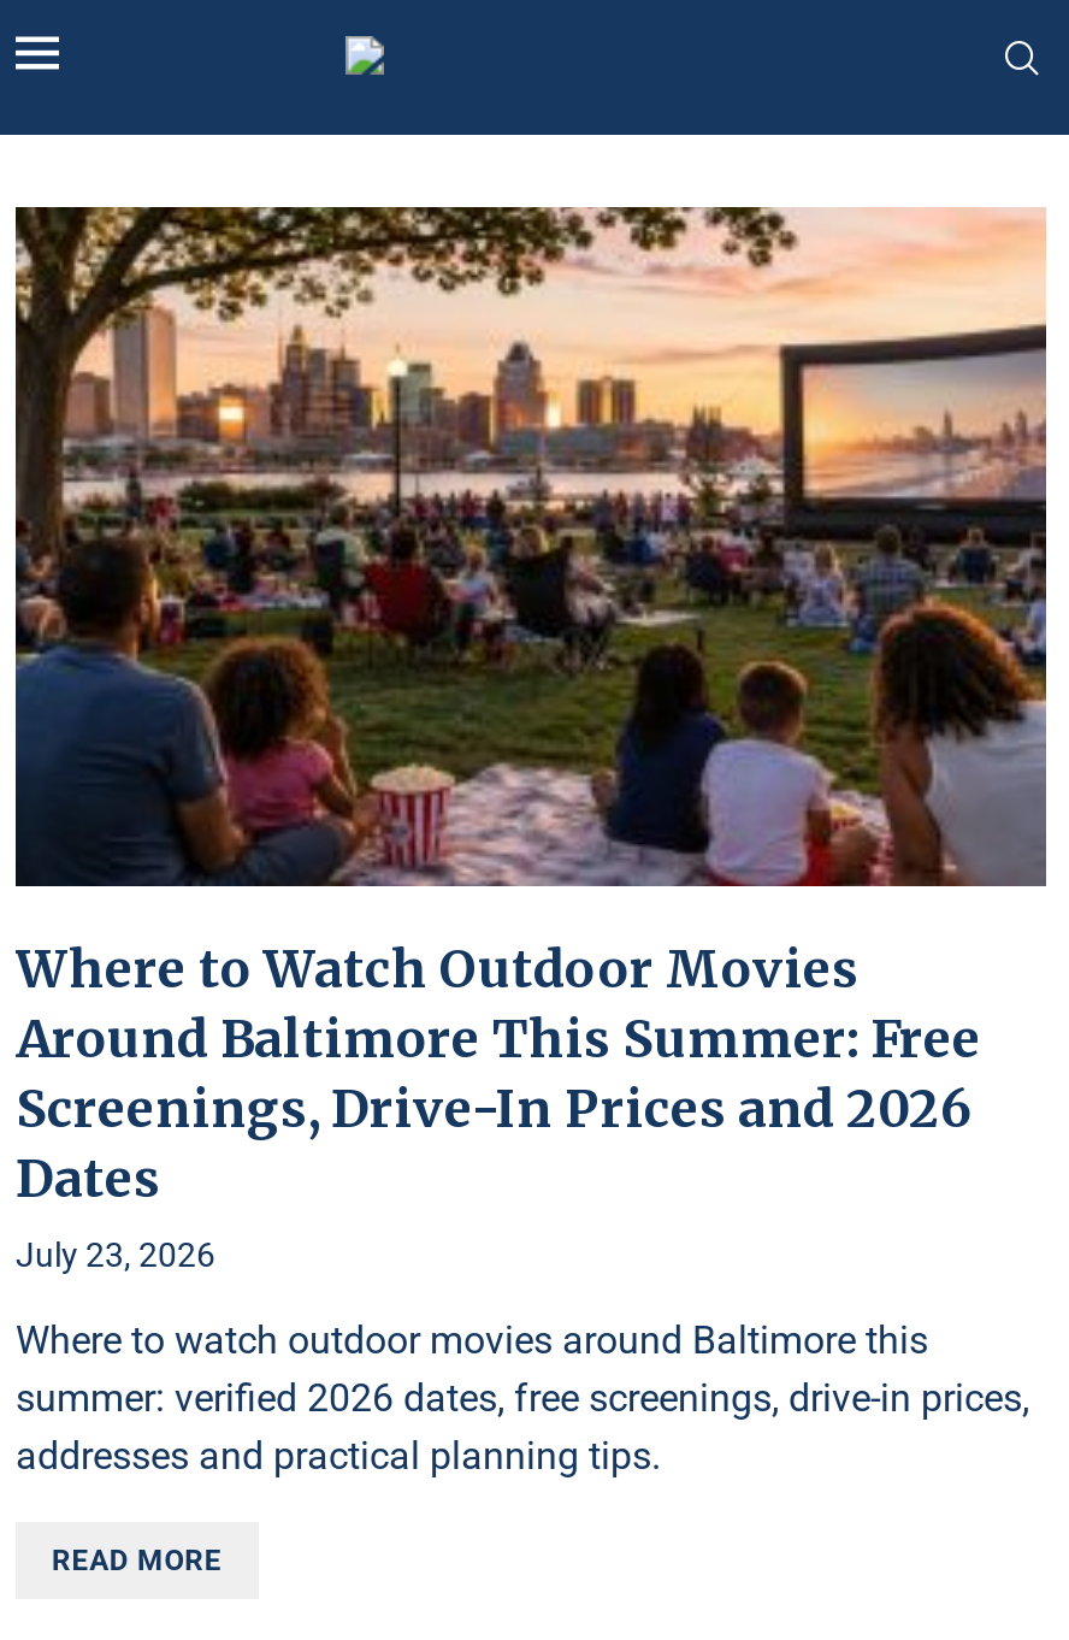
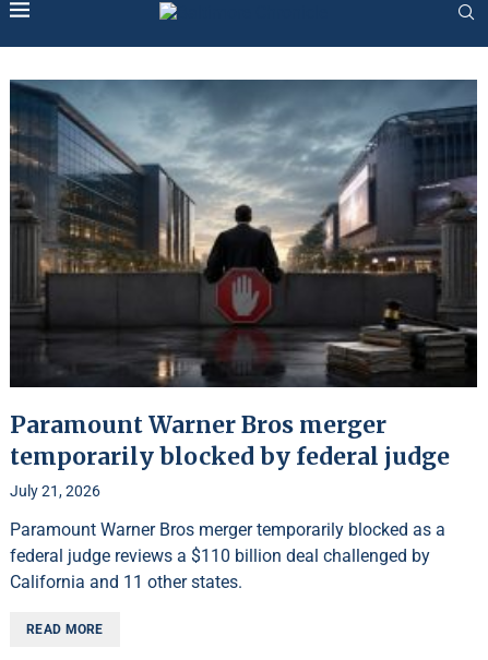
[13,205,1049,1275] [image] | Where to Watch Outdoor Movies | Around Baltimore This Summer: Free | Screenings, Drive-In Prices and 2026 | Dates | July 23, 2026 -> [10,79,478,500] [image] | Paramount Warner Bros merger | temporarily blocked by federal judge | July 21, 2026
[16,1319,1029,1480] Where to watch outdoor movies around Baltimore this | summer: verified 2026 dates, free screenings, drive-in prices, | addresses and practical planning tips. -> [10,520,445,593] Paramount Warner Bros merger temporarily blocked as a | federal judge reviews a $110 billion deal challenged by | California and 11 other states.

